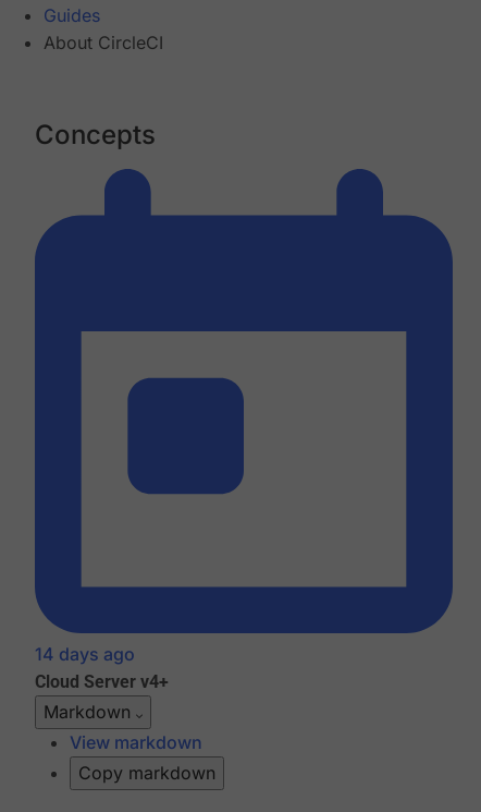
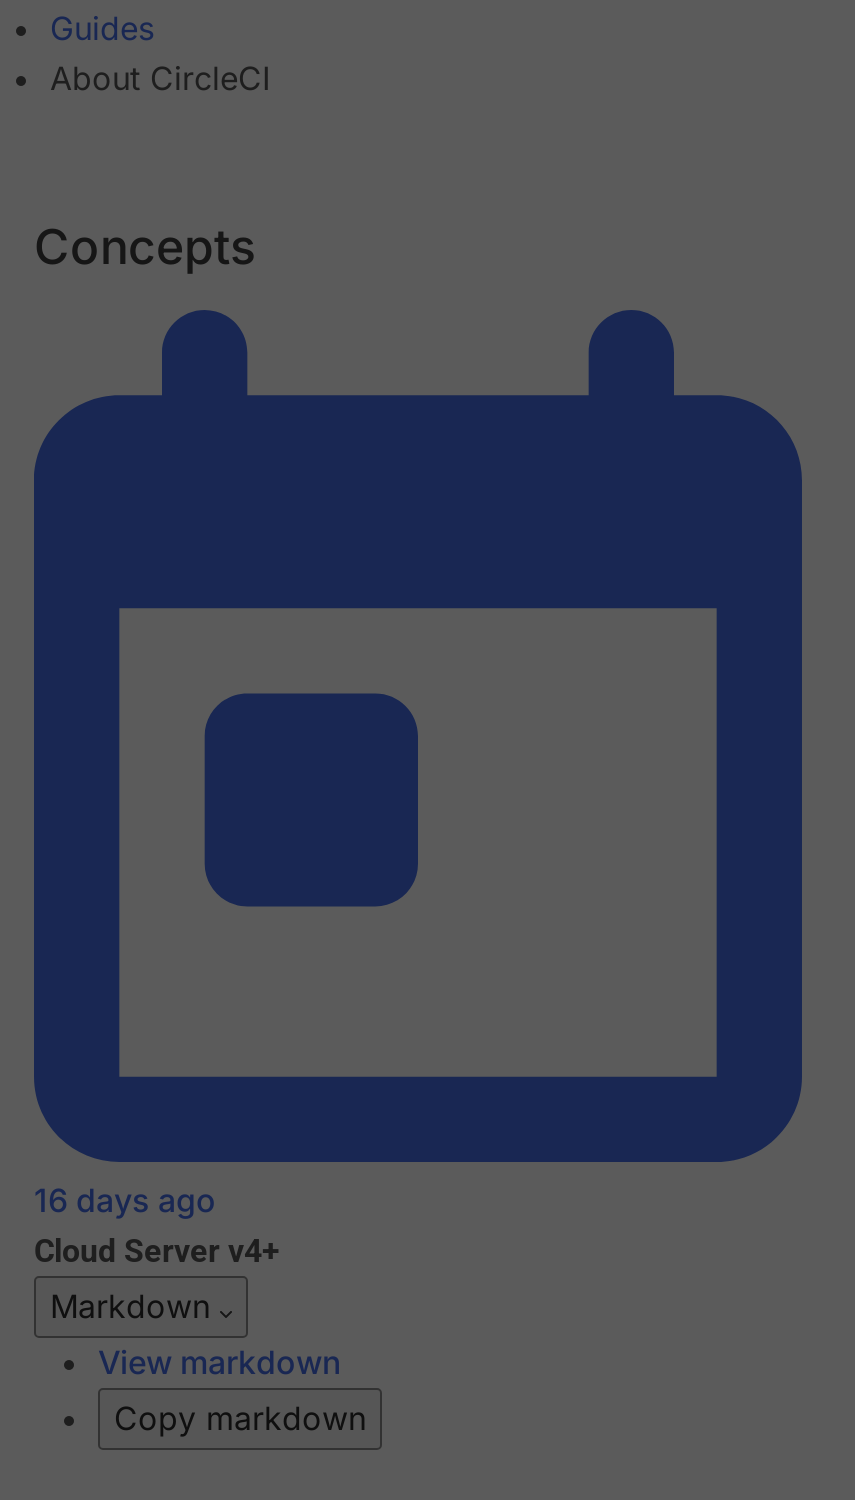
[35,644,135,665] 14 days ago -> [34,1181,216,1221] 16 days ago

